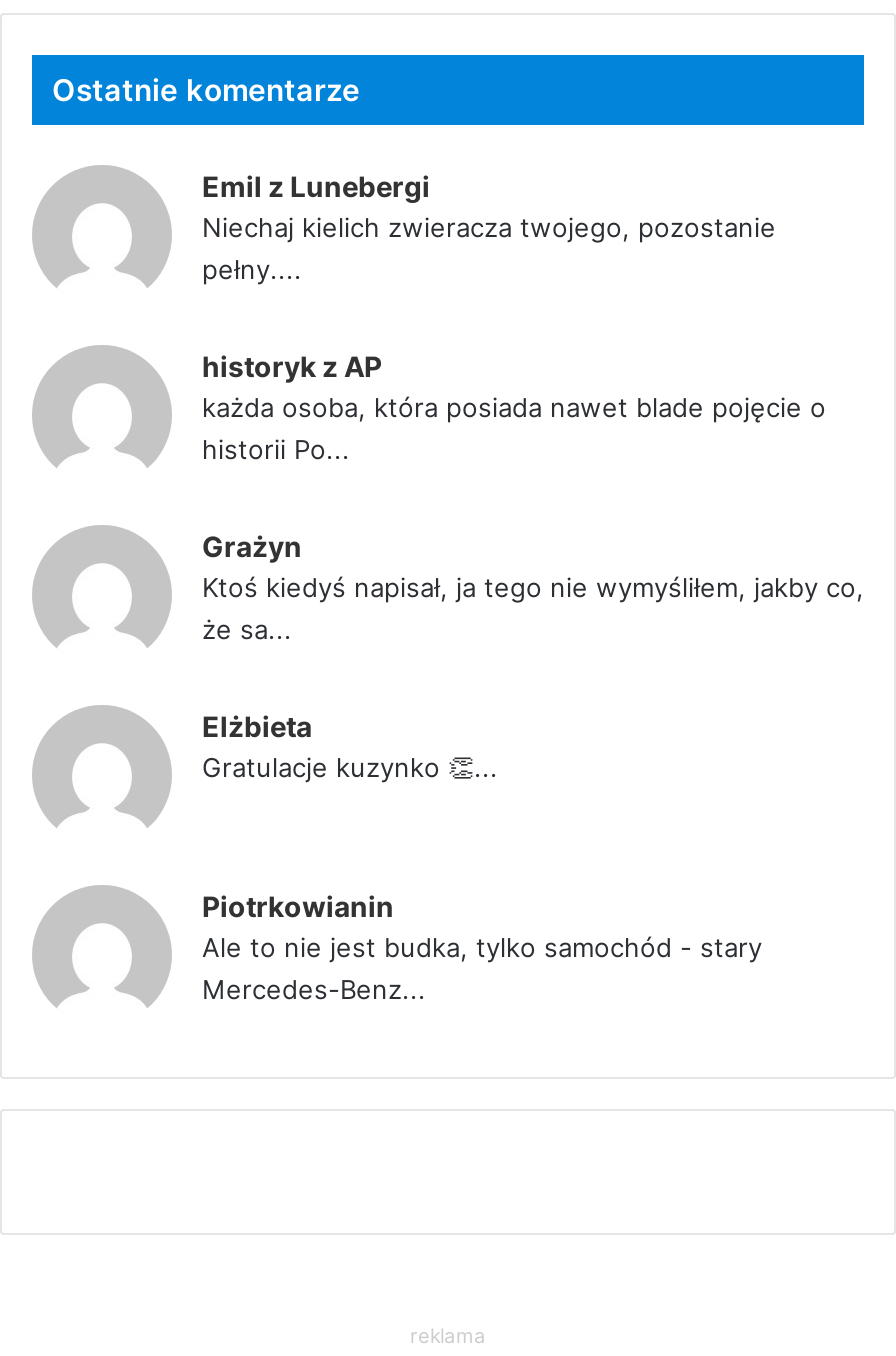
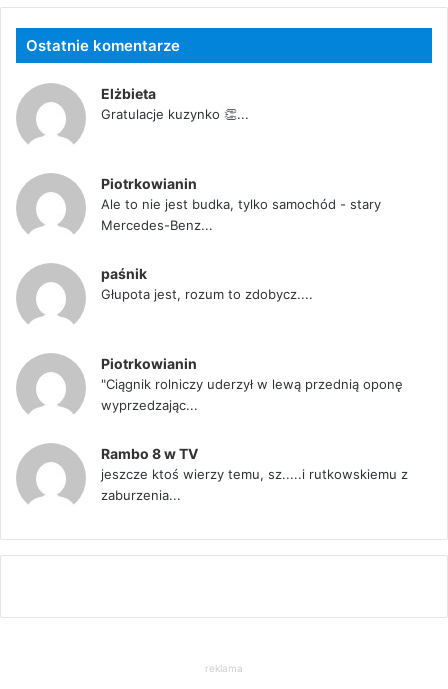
[202,168,864,644] Emil z Lunebergi | Niechaj kielich zwieracza twojego, pozostanie | pełny.... | historyk z AP | każda osoba, która posiada nawet blade pojęcie o | historii Po... | Grażyn | Ktoś kiedyś napisał, ja tego nie wymyśliłem, jakby co, | że sa... -> none
moved [202,708,762,1004] -> [101,85,381,233]: Elżbieta | Piotrkowianin | Ale to nie jest budka, tylko samochód - stary | Mercedes-Benz...
none -> [101,265,313,302] paśnik | Głupota jest, rozum to zdobycz....
none -> [101,355,408,503] Piotrkowianin | "Ciągnik rolniczy uderzył w lewą przednią oponę | wyprzedzając... | Rambo 8 w TV | jeszcze ktoś wierzy temu, sz.....i rutkowskiemu z | zaburzenia...

